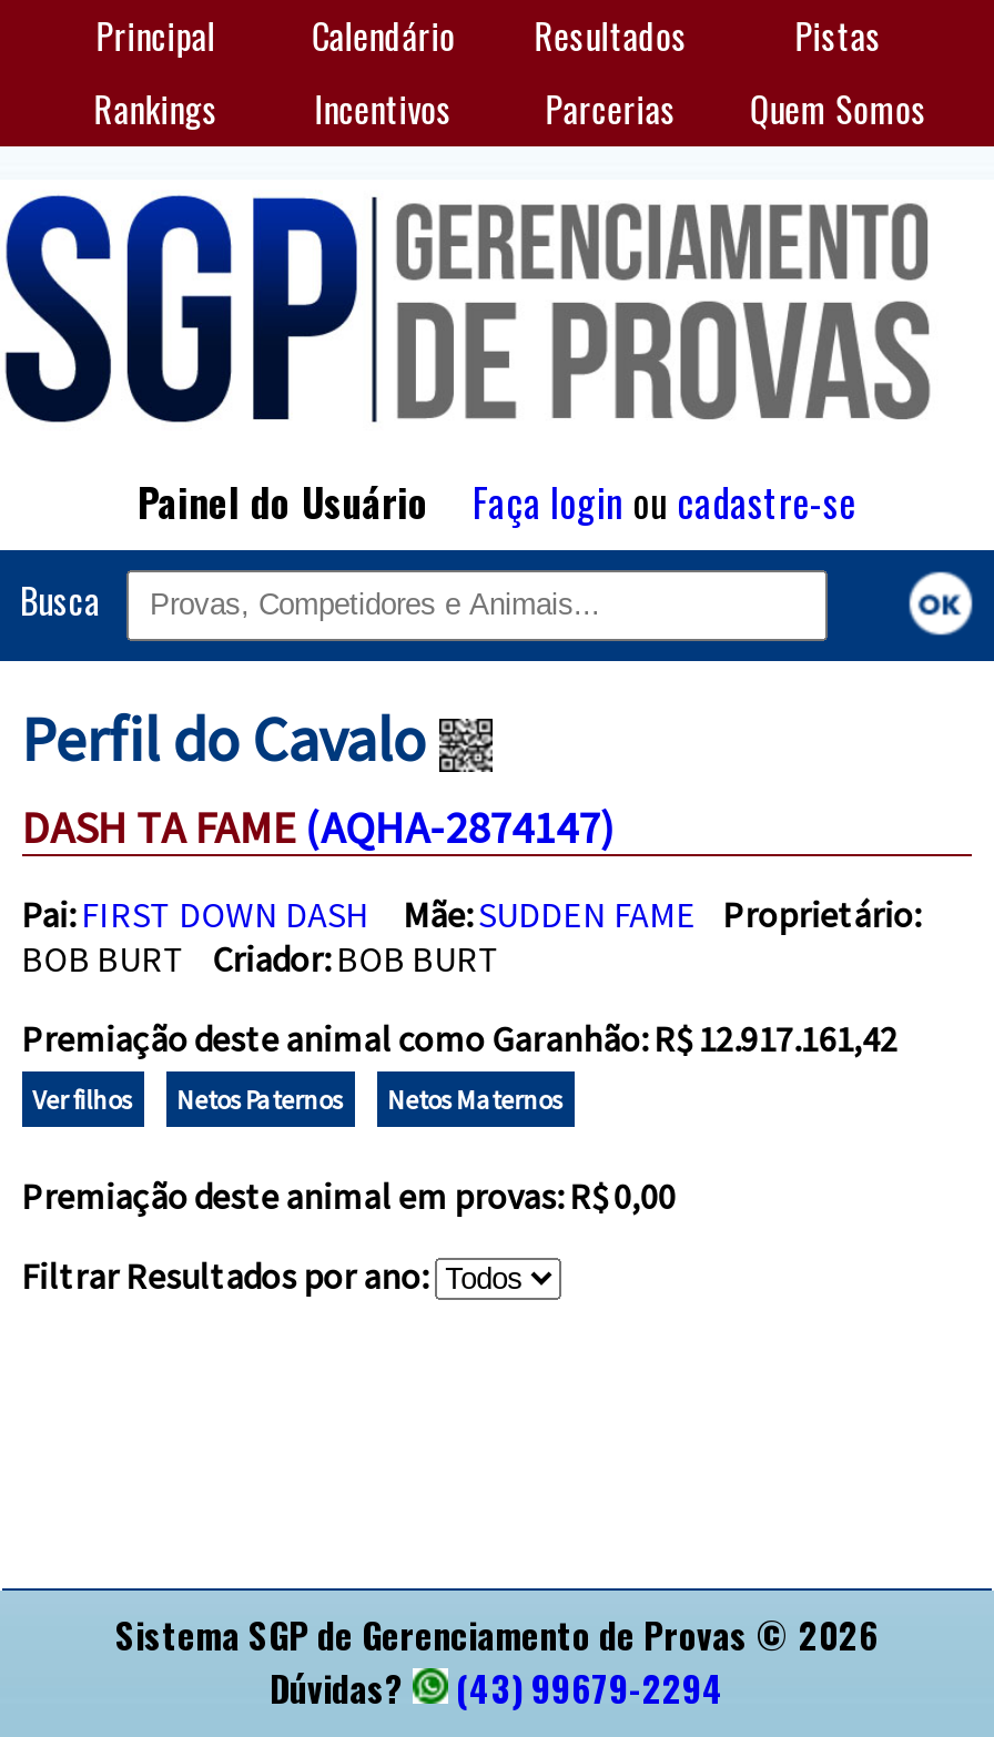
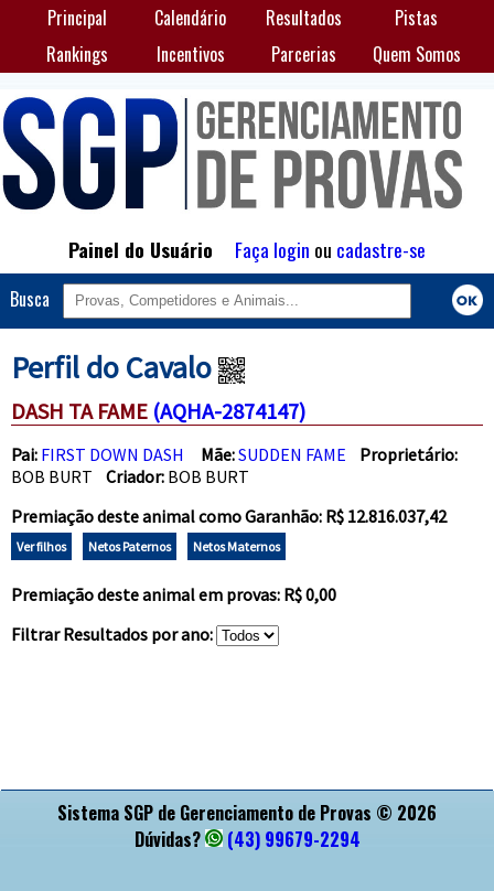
[21,1015,898,1060] Premiação deste animal como Garanhão: R$ 12.917.161,42 -> [11,505,446,527] Premiação deste animal como Garanhão: R$ 12.816.037,42

